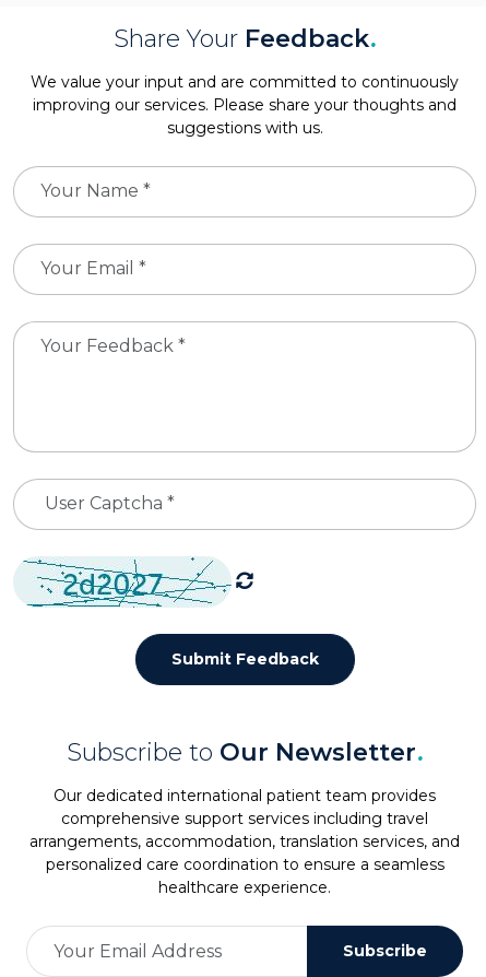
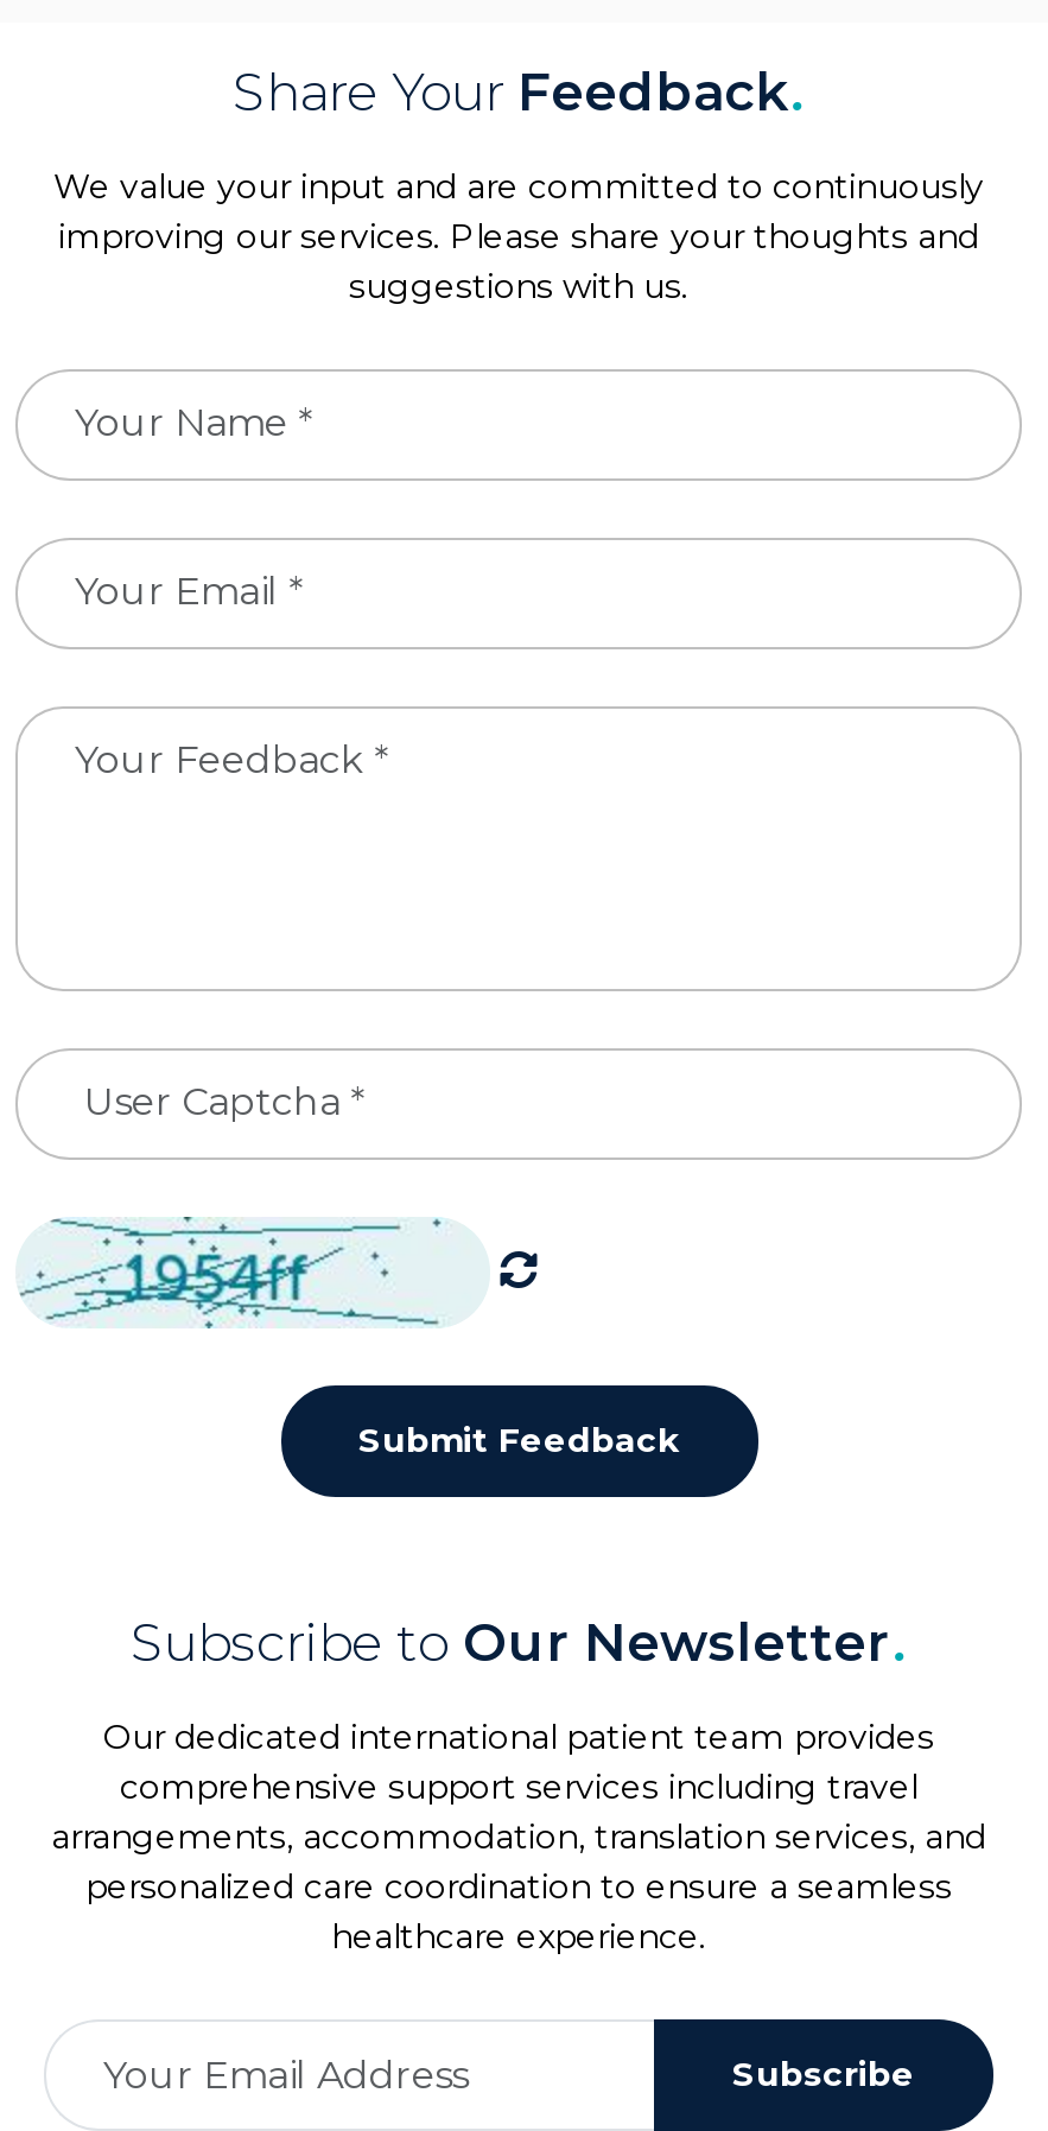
[19,557,232,608] [image] -> [20,1214,485,1326] [image]

